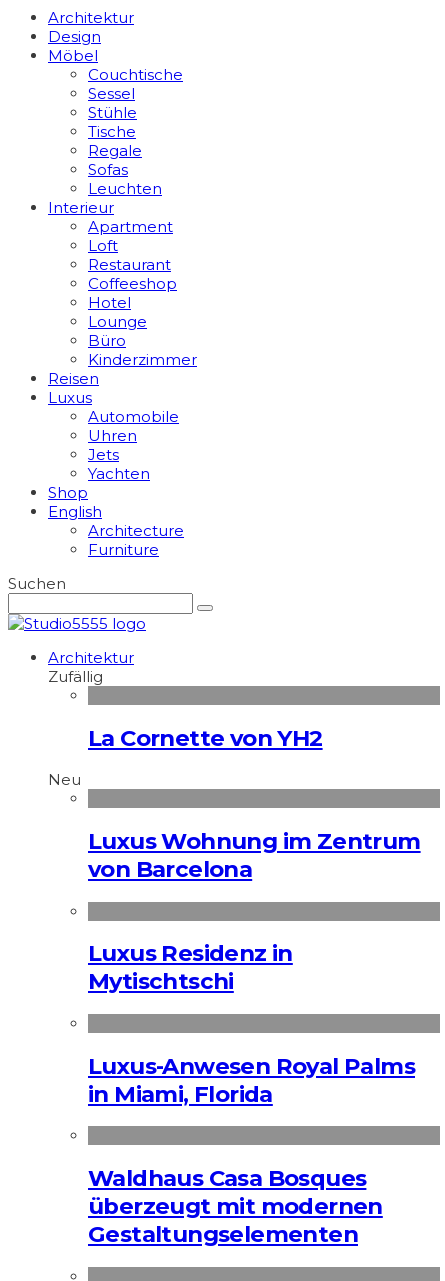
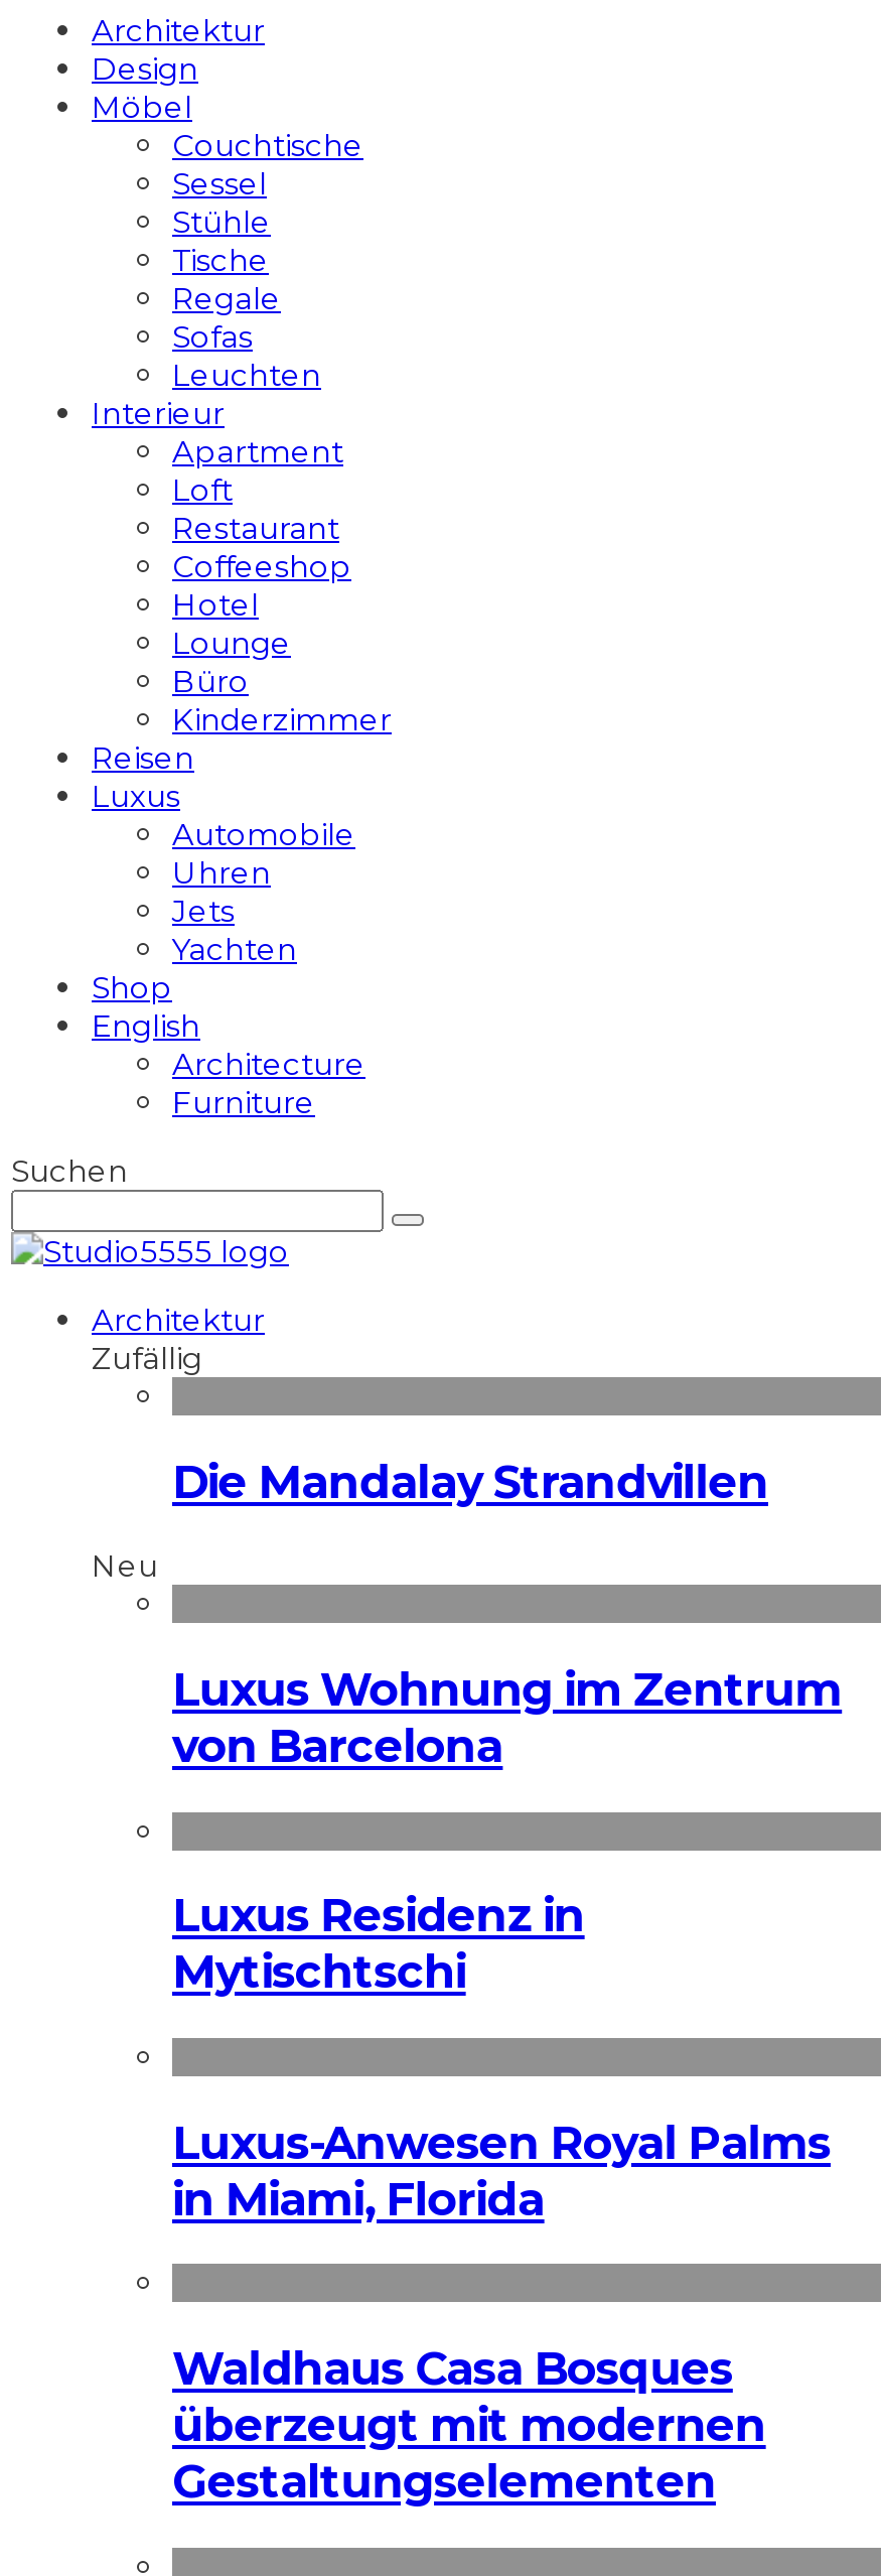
[88,724,323,752] La Cornette von YH2 -> [172,1453,768,1510] Die Mandalay Strandvillen

